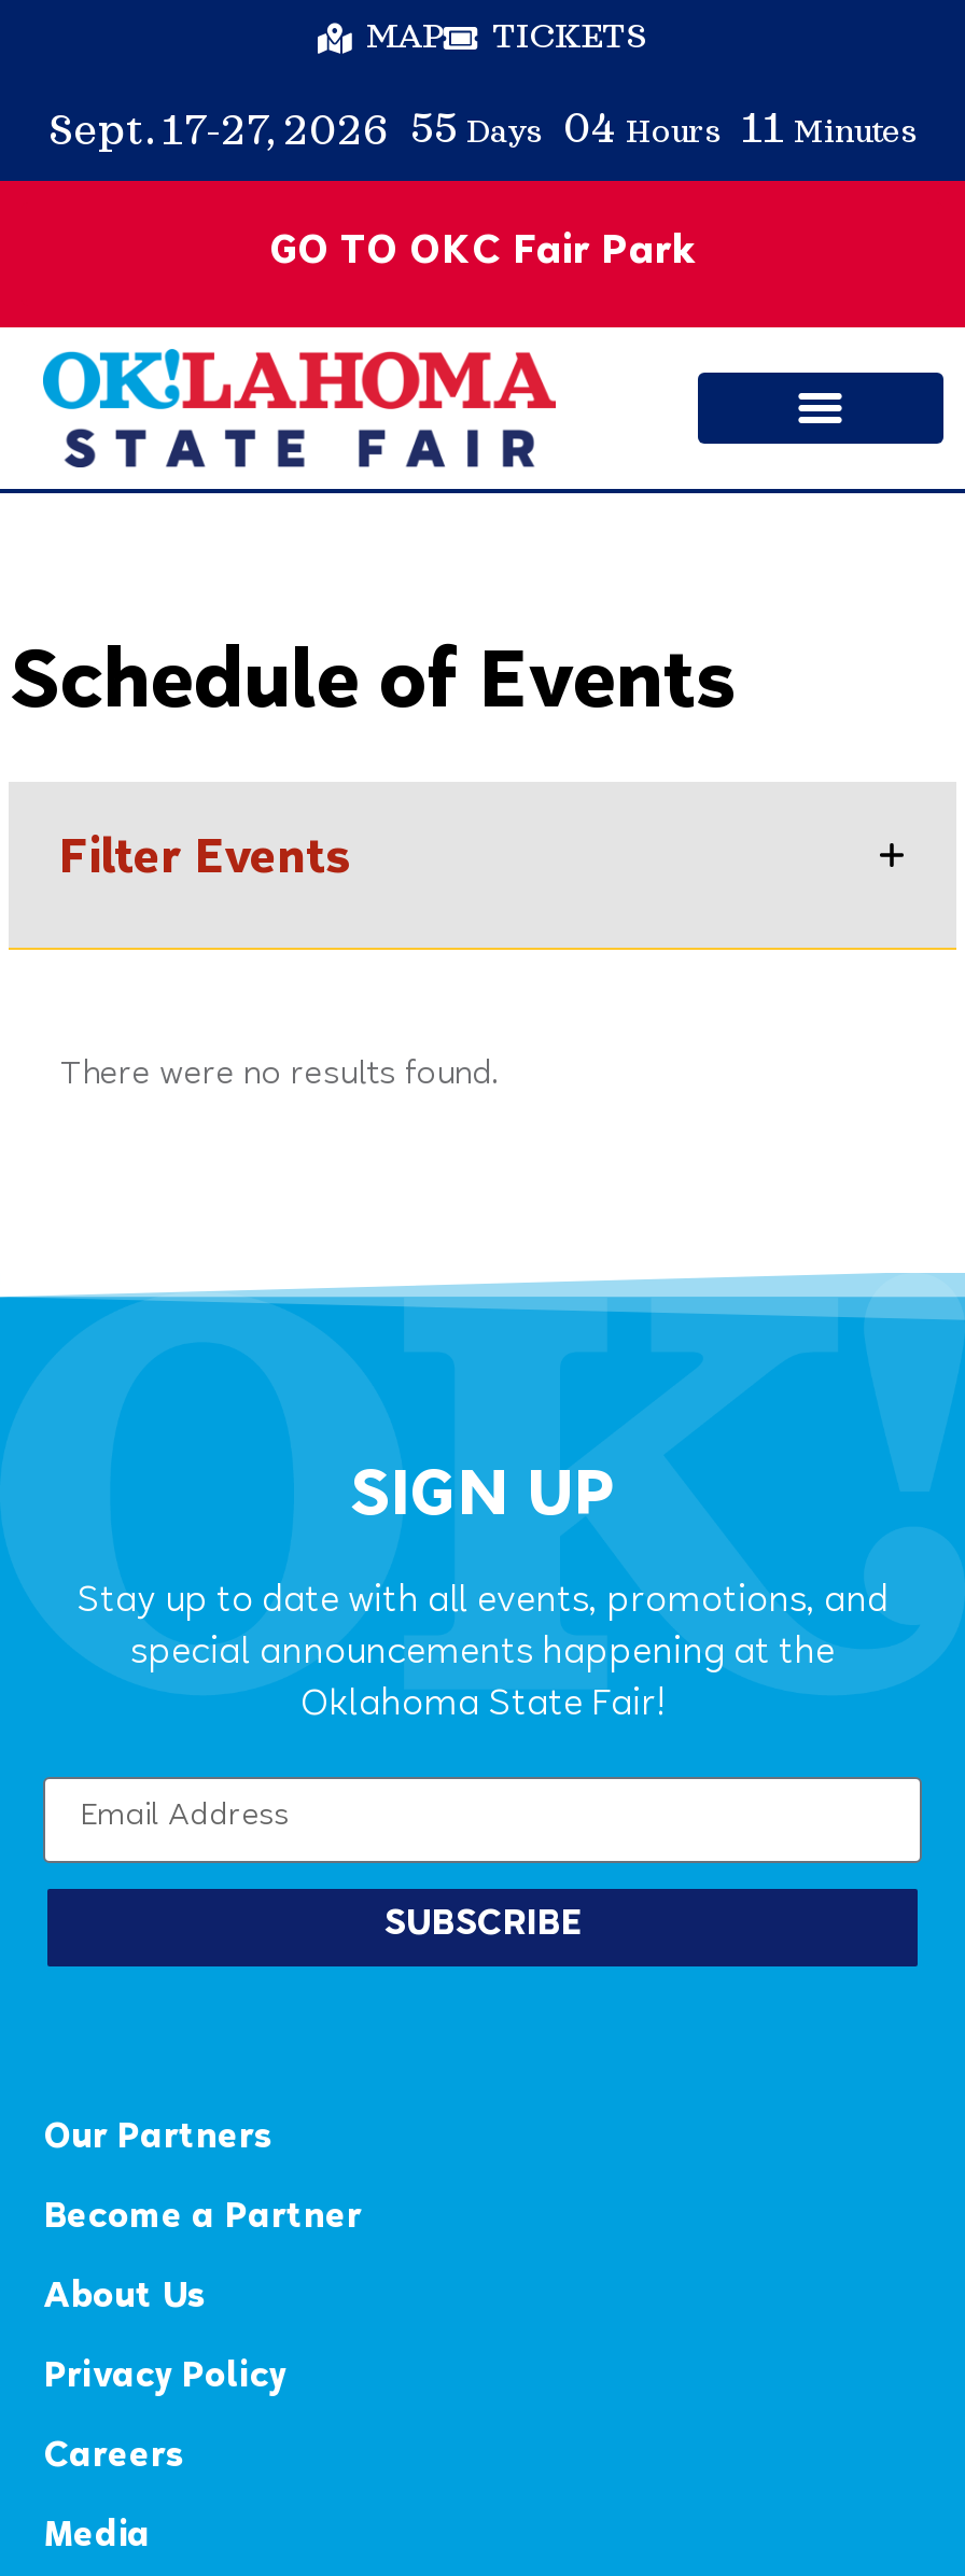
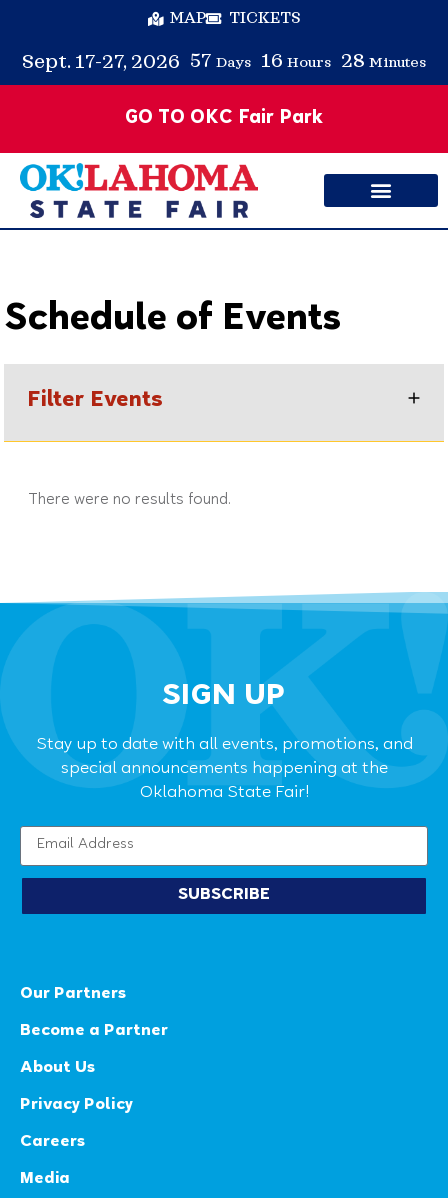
[48,110,917,151] Sept. 17-27, 2026 55 Days 04 Hours 11 Minutes -> [22,52,426,71] Sept. 17-27, 2026 57 Days 16 Hours 28 Minutes

